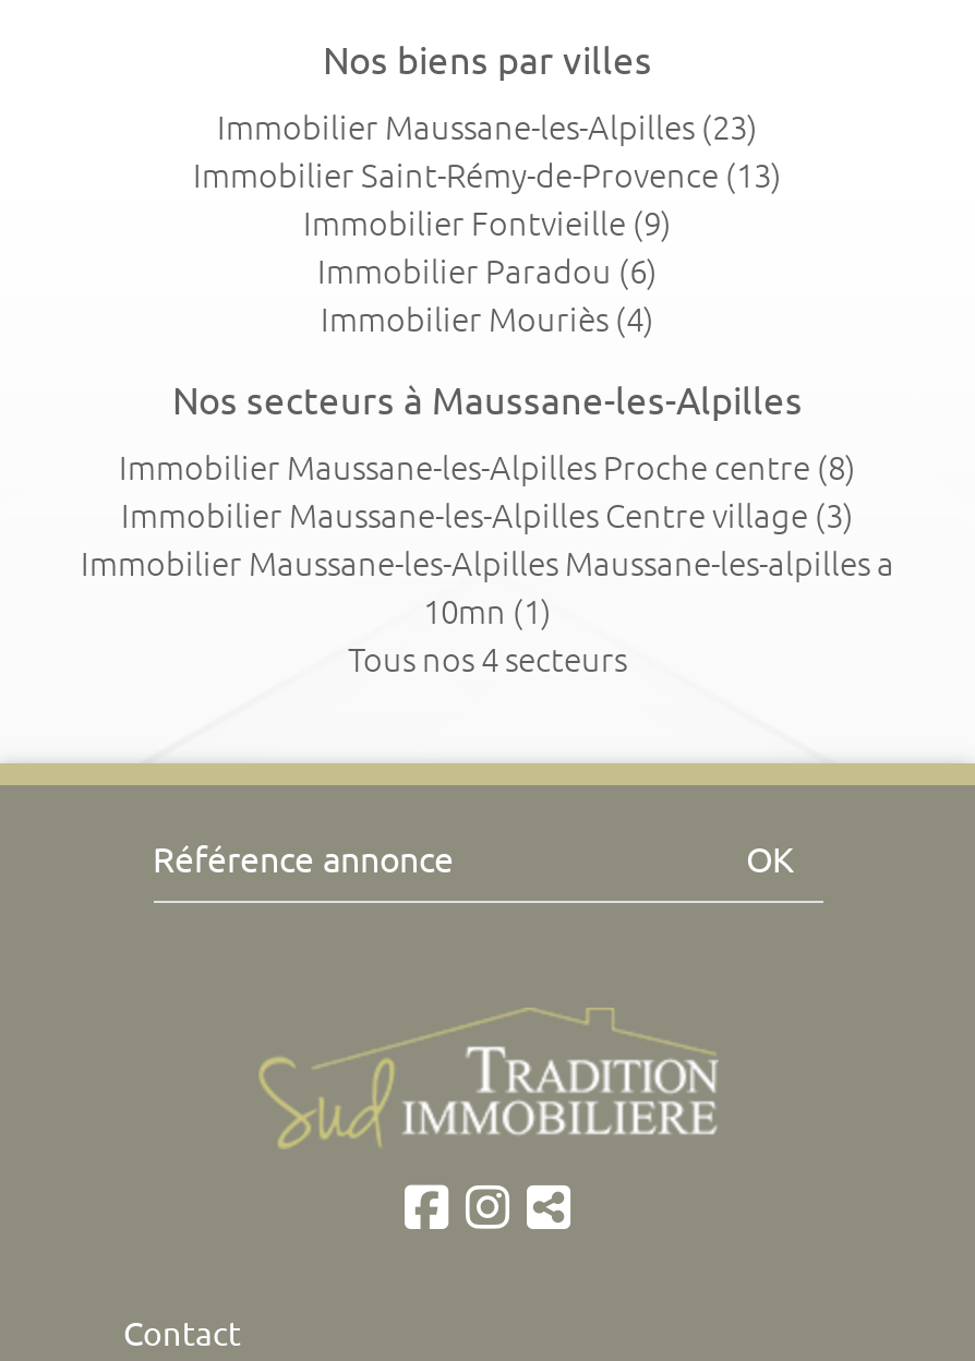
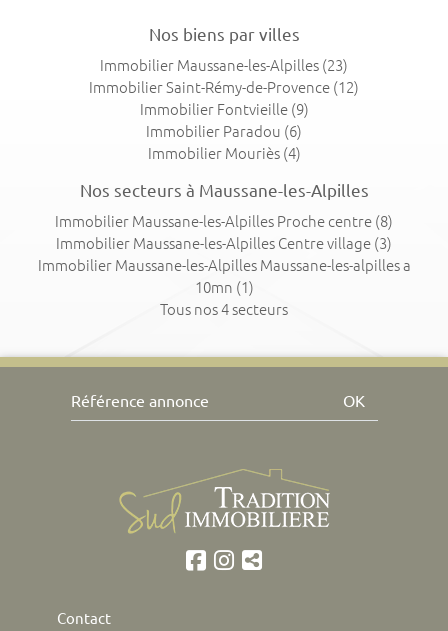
[193,156,782,193] Immobilier Saint-Rémy-de-Provence (13) -> [89,79,359,96] Immobilier Saint-Rémy-de-Provence (12)

